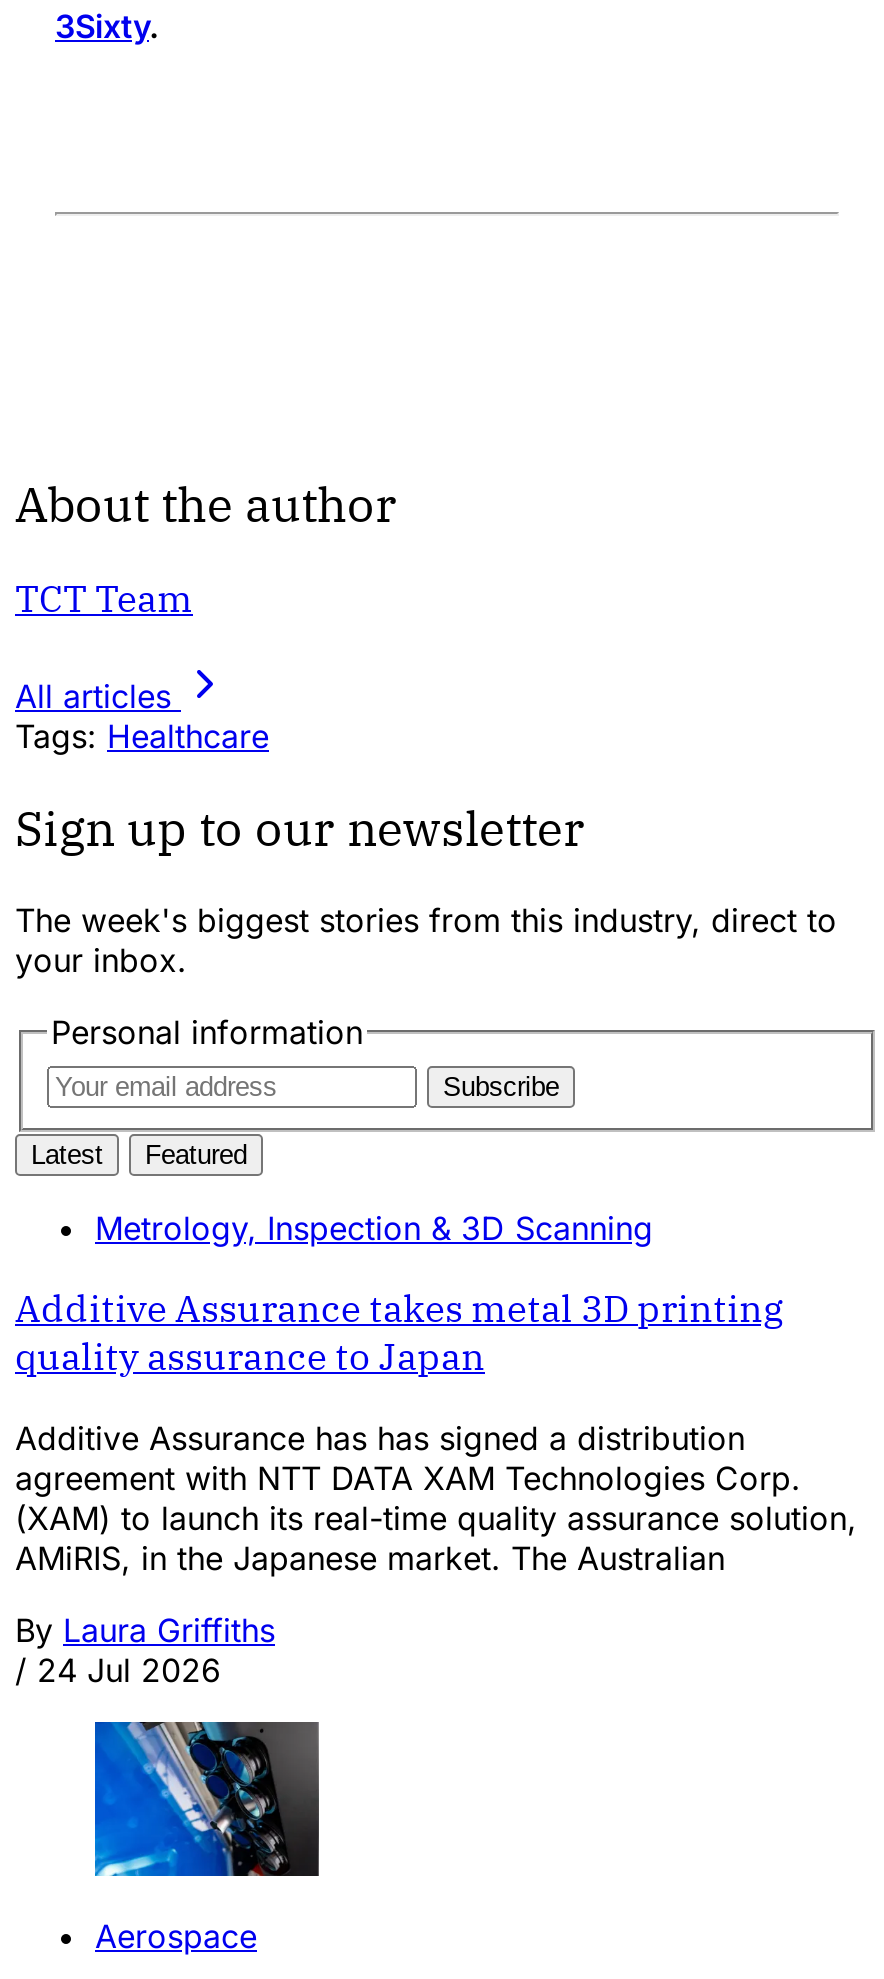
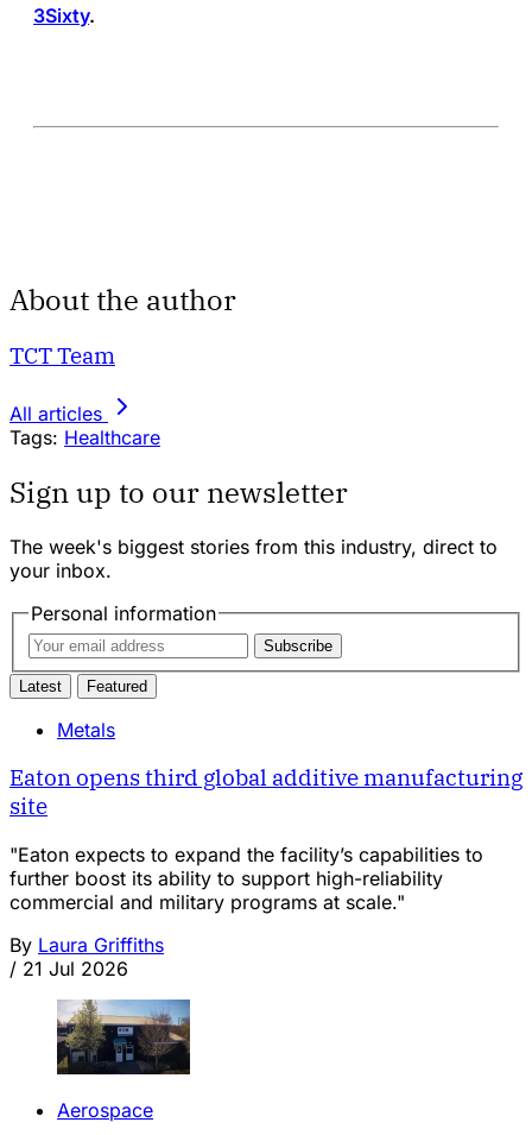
[95,1207,653,1247] Metrology, Inspection & 3D Scanning -> [57,717,115,741] Metals
[15,1284,783,1380] Additive Assurance takes metal 3D printing | quality assurance to Japan -> [9,763,522,820] Eaton opens third global additive manufacturing | site
[15,1418,857,1578] Additive Assurance has has signed a distribution | agreement with NTT DATA XAM Technologies Corp. | (XAM) to launch its real-time quality assurance solution, | AMiRIS, in the Japanese market. The Australian -> [9,843,483,914] "Eaton expects to expand the facility’s capabilities to | further boost its ability to support high-reliability | commercial and military programs at scale."
[15,1650,221,1690] / 24 Jul 2026 -> [9,957,128,980] / 21 Jul 2026
[93,1722,319,1880] [image] -> [56,1000,190,1076] [image]

